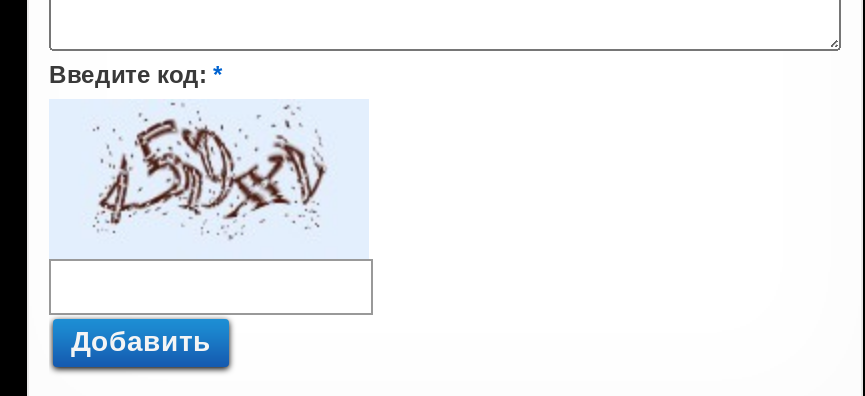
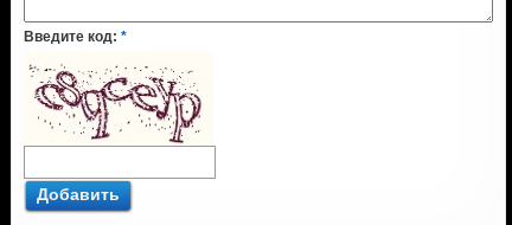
[59,101,349,255] [image] -> [28,53,203,143] [image]

